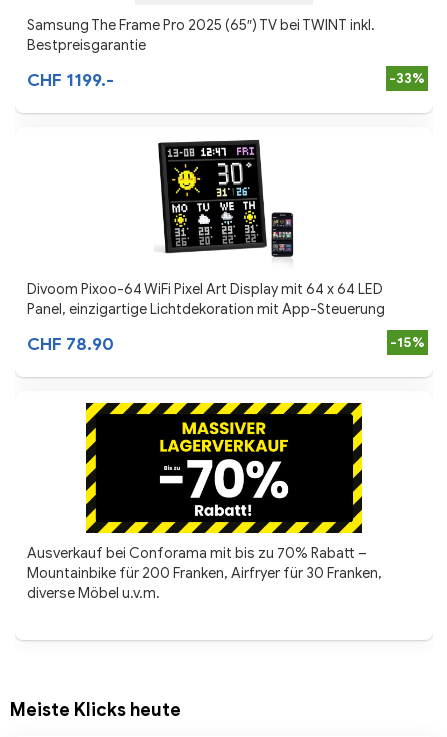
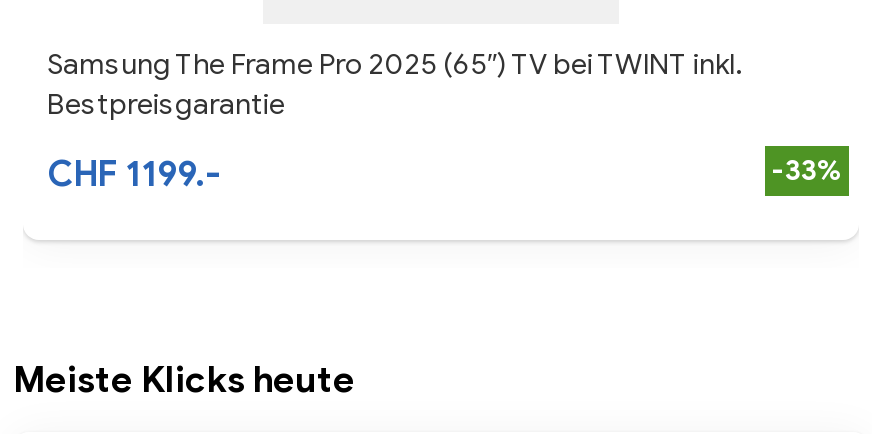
[27,139,425,355] [image] | Divoom Pixoo-64 WiFi Pixel Art Display mit 64 x 64 LED | Panel, einzigartige Lichtdekoration mit App-Steuerung | CHF 78.90 | -15% -> none
[27,402,382,602] [image] | Ausverkauf bei Conforama mit bis zu 70% Rabatt – | Mountainbike für 200 Franken, Airfryer für 30 Franken, | diverse Möbel u.v.m. -> none

